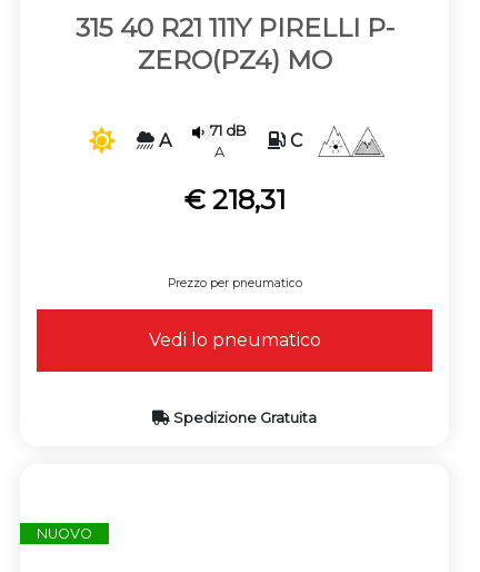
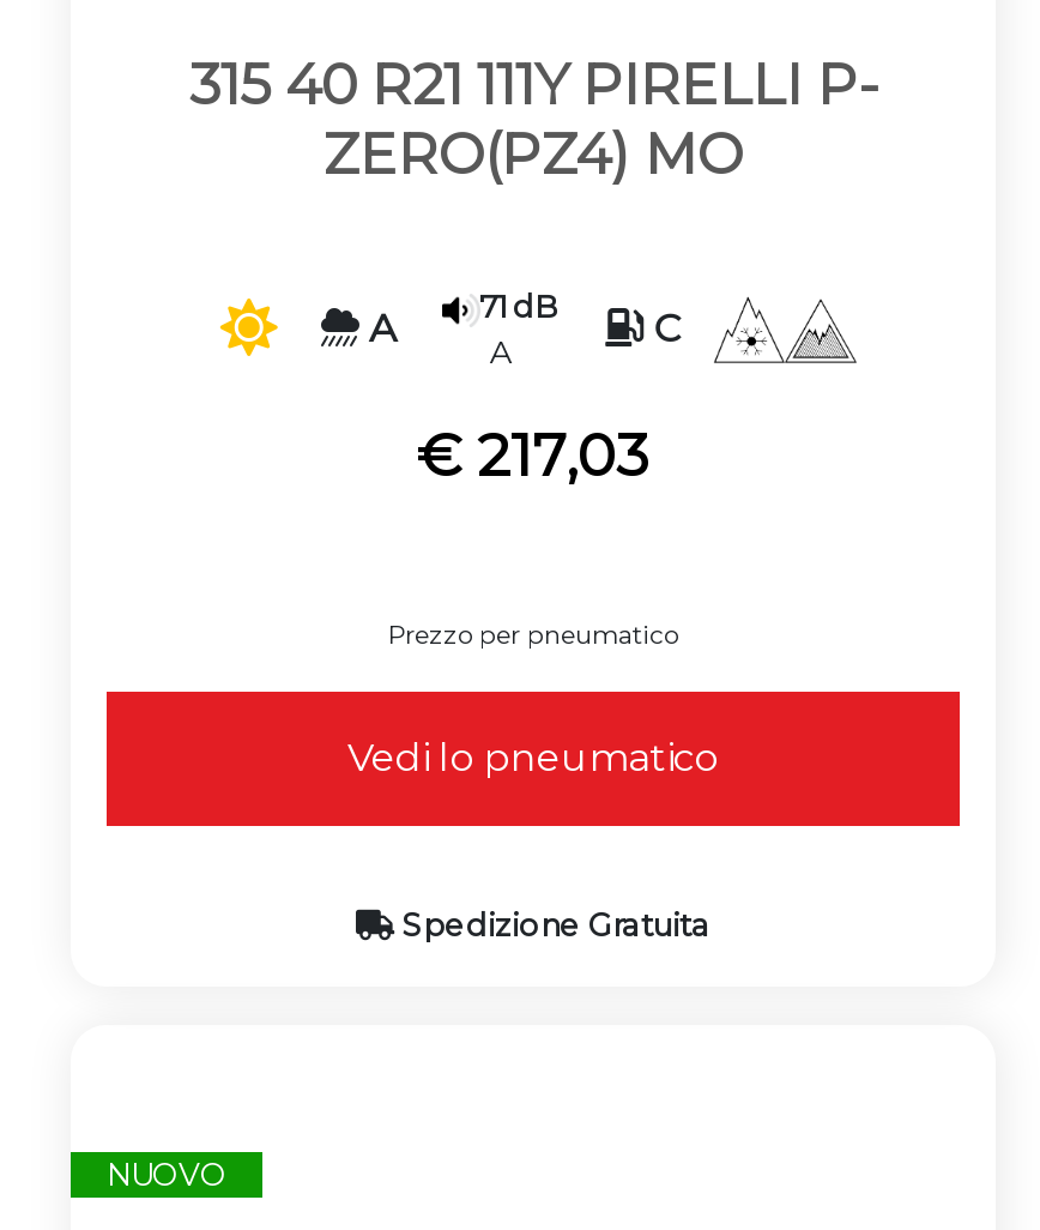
[184,184,285,216] € 218,31 -> [417,422,649,491] € 217,03

